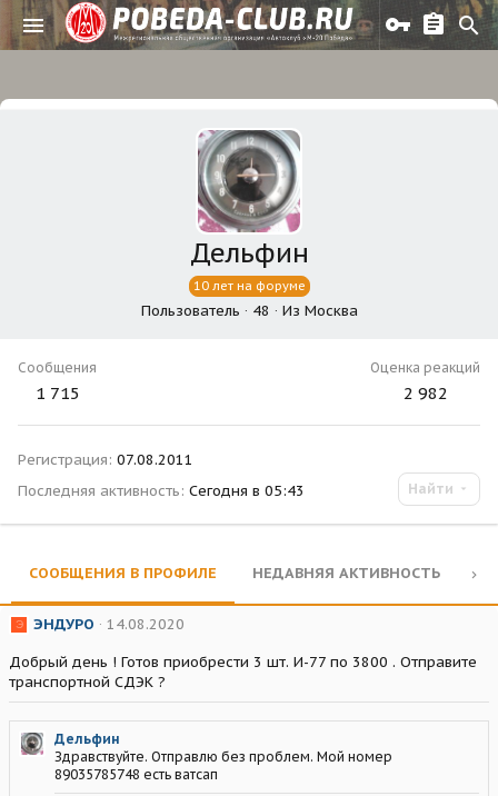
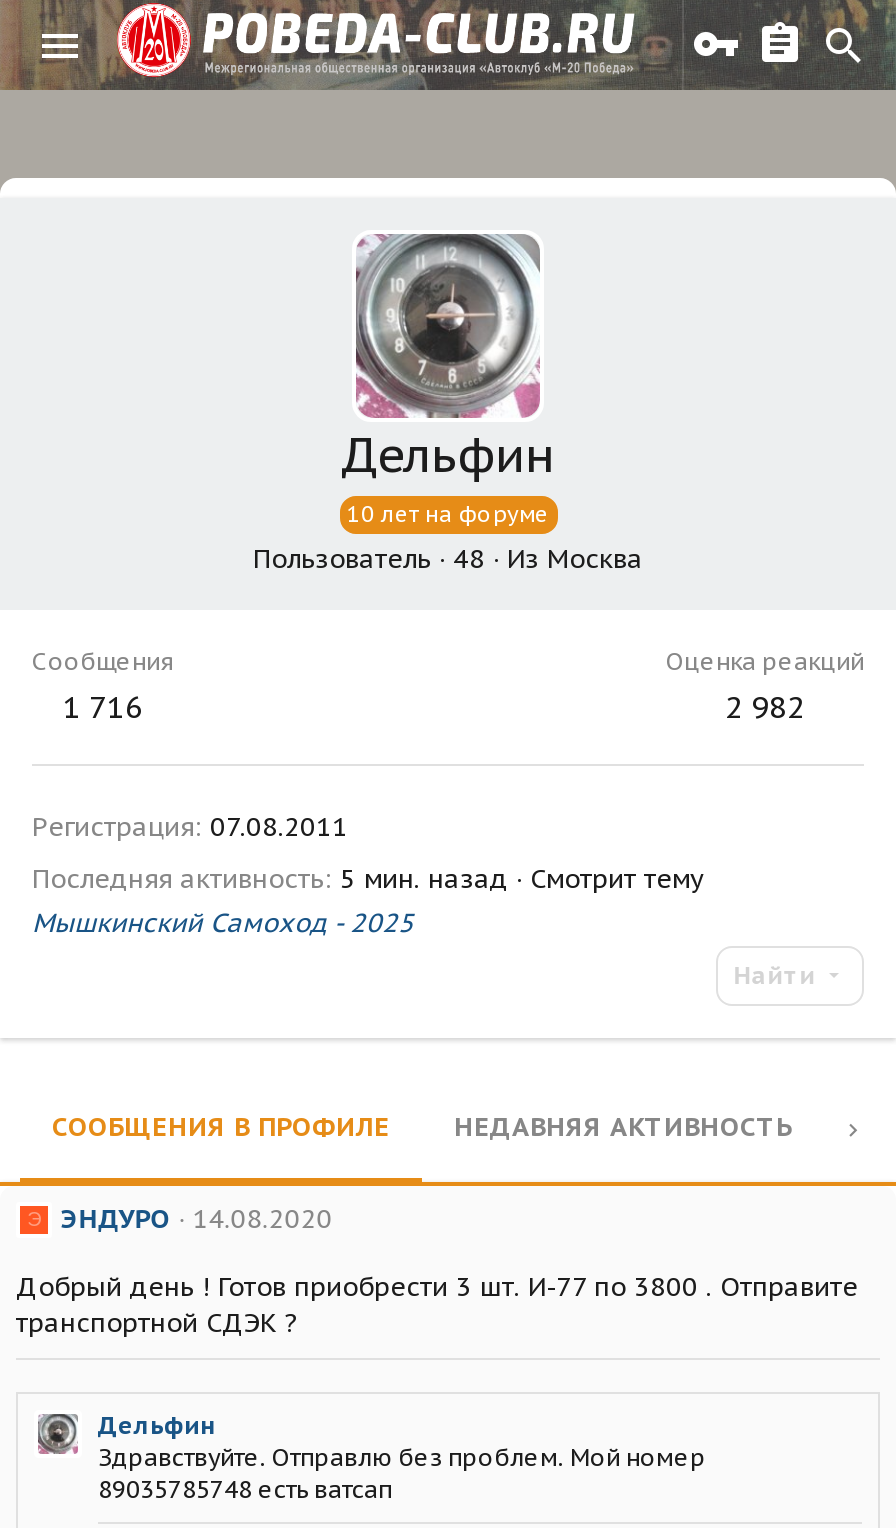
[35,383,79,404] 1 715 -> [63,688,143,726] 1 716
[18,481,305,500] Последняя активность Сегодня в 05:43 -> [32,862,704,940] Последняя активность 5 мин. назад · Смотрит тему | Мышкинский Самоход - 2025

